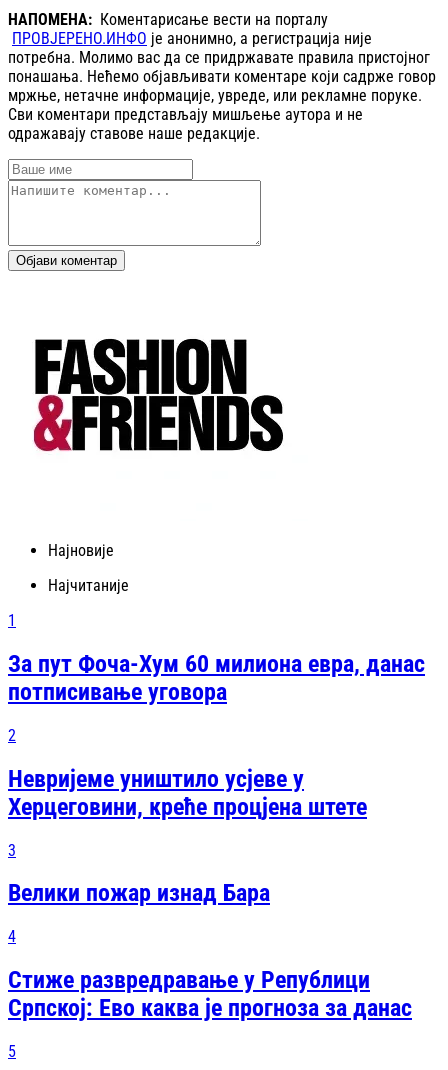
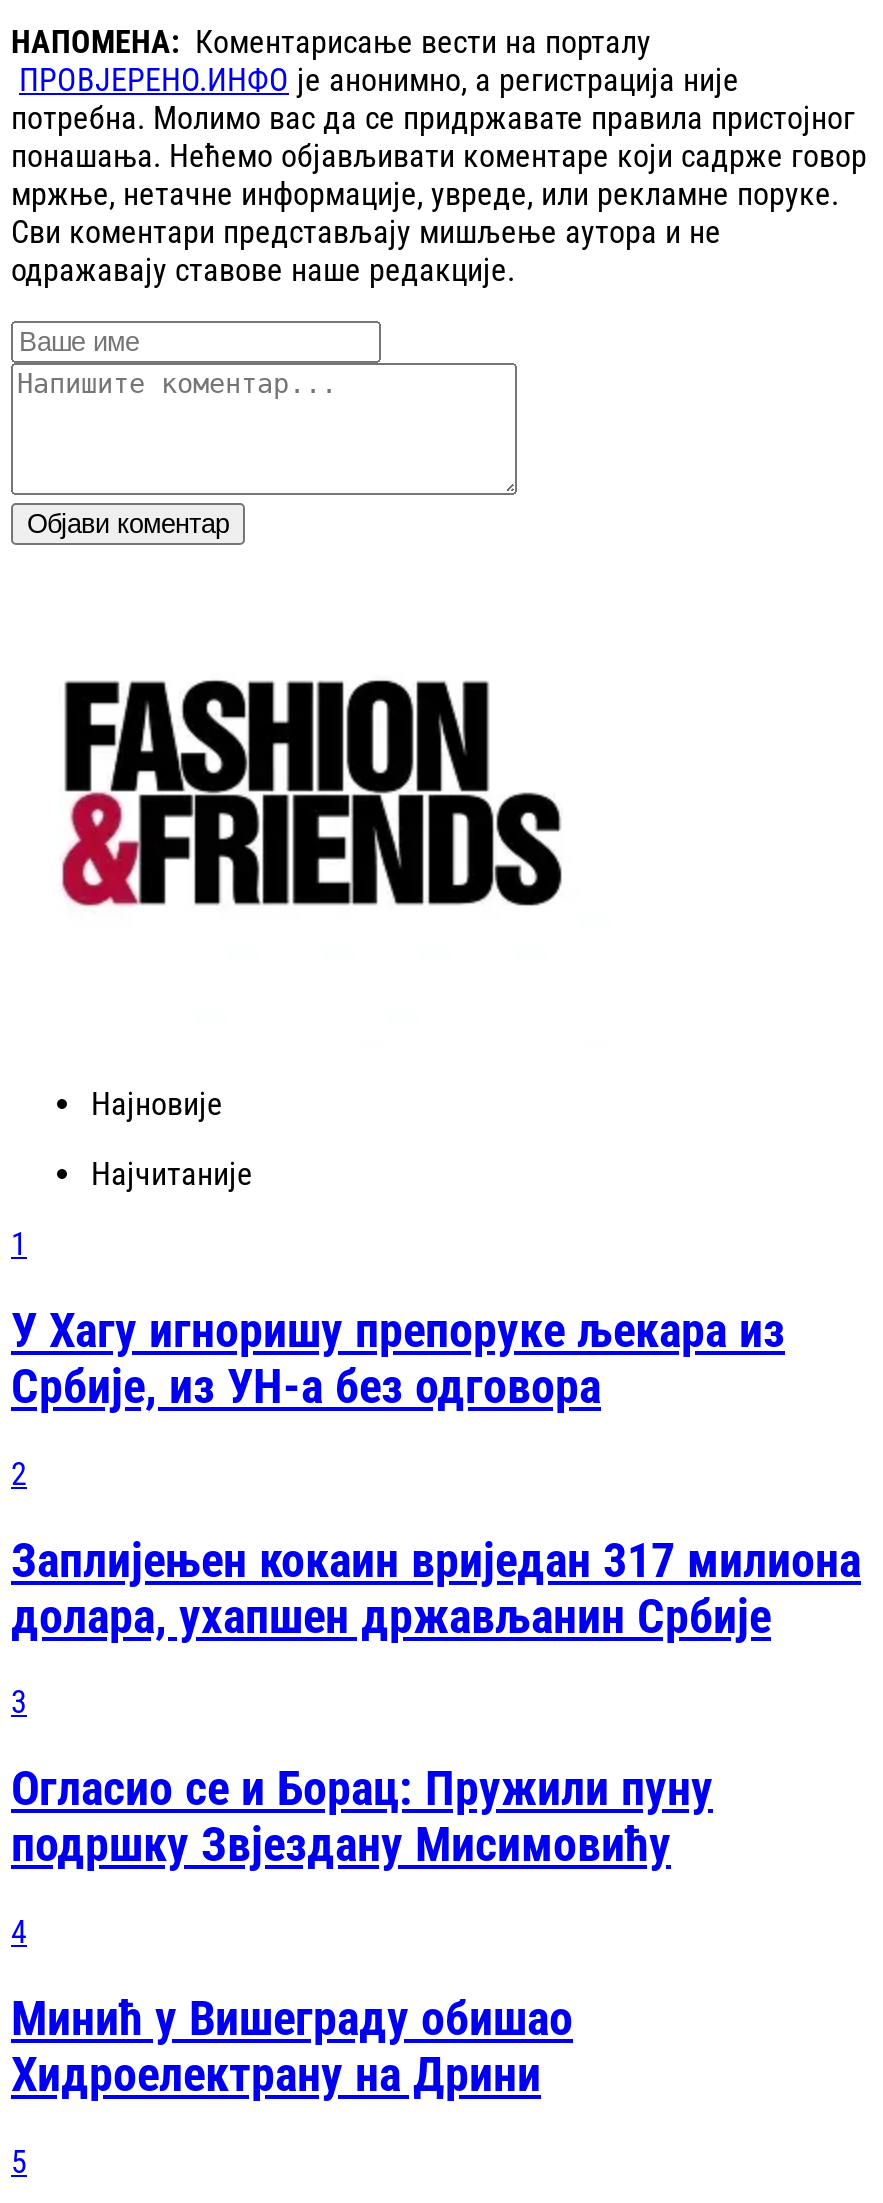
[8,650,425,706] За пут Фоча-Хум 60 милиона евра, данас | потписивање уговора -> [11,1303,785,1415] У Хагу игноришу препоруке љекара из | Србије, из УН-а без одговора
[8,765,367,821] Невријеме уништило усјеве у | Херцеговини, креће процјена штете -> [11,1532,861,1644] Заплијењен кокаин вриједан 317 милиона | долара, ухапшен држављанин Србије
[8,879,270,907] Велики пожар изнад Бара -> [11,1762,713,1874] Огласио се и Борац: Пружили пуну | подршку Звјездану Мисимовићу
[8,966,412,1022] Стиже развредравање у Републици | Српској: Ево каква је прогноза за данас -> [11,1992,573,2104] Минић у Вишеграду обишао | Хидроелектрану на Дрини

